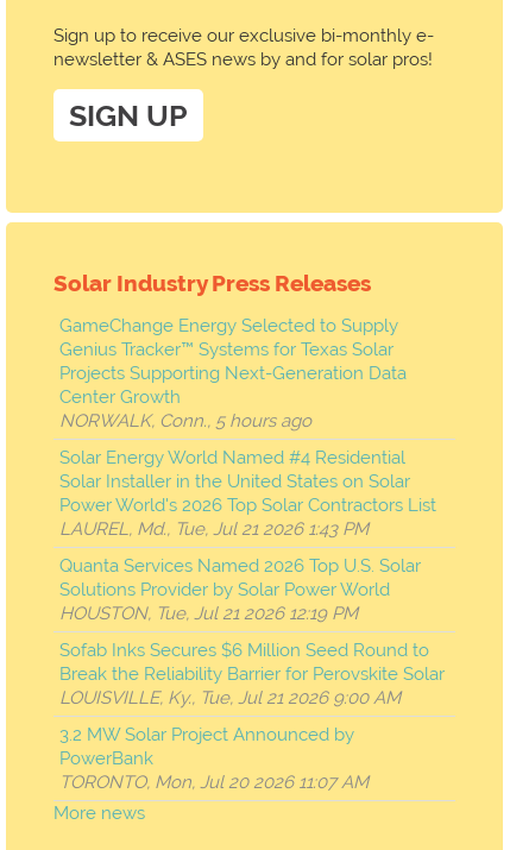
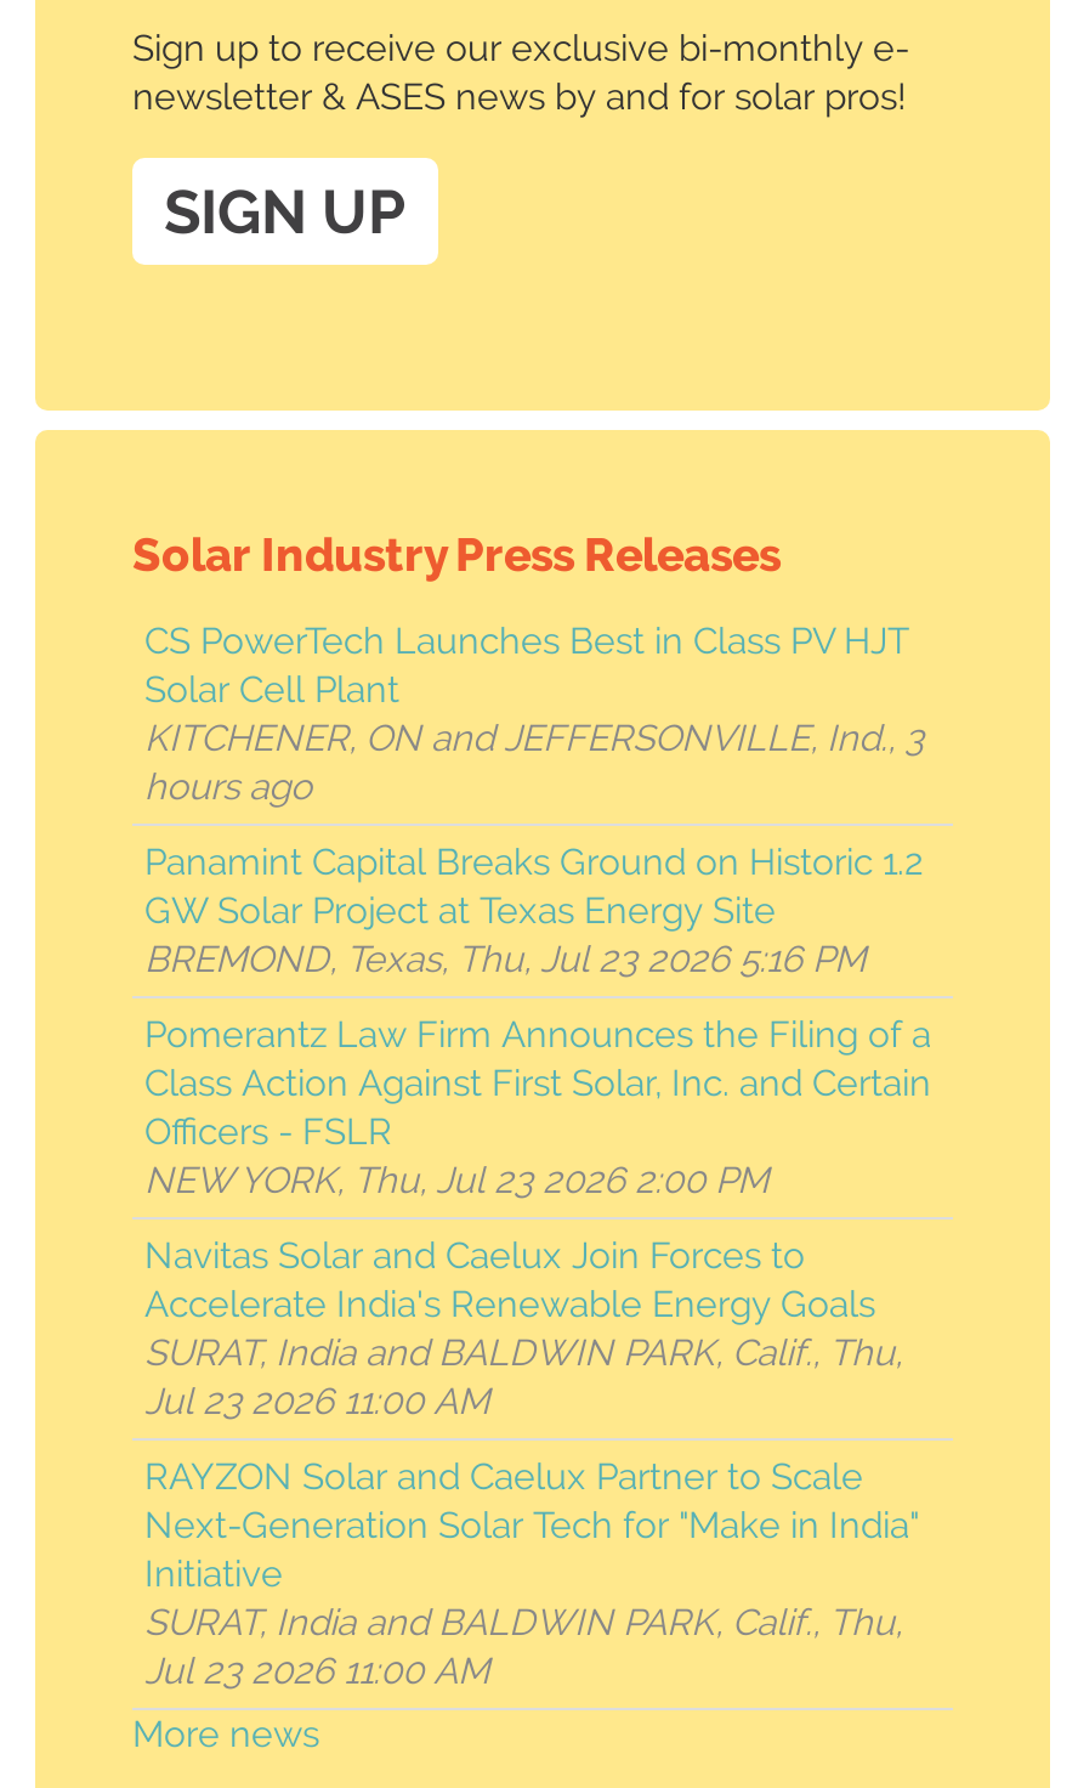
[59,315,407,432] GameChange Energy Selected to Supply | Genius Tracker™ Systems for Texas Solar | Projects Supporting Next-Generation Data | Center Growth | NORWALK, Conn., 5 hours ago -> [144,619,924,809] CS PowerTech Launches Best in Class PV HJT | Solar Cell Plant | KITCHENER, ON and JEFFERSONVILLE, Ind., 3 | hours ago
[59,447,436,540] Solar Energy World Named #4 Residential | Solar Installer in the United States on Solar | Power World's 2026 Top Solar Contractors List | LAUREL, Md., Tue, Jul 21 2026 1:43 PM -> [144,841,924,981] Panamint Capital Breaks Ground on Historic 1.2 | GW Solar Project at Texas Energy Site | BREMOND, Texas, Thu, Jul 23 2026 5:16 PM
[59,555,421,624] Quanta Services Named 2026 Top U.S. Solar | Solutions Provider by Solar Power World | HOUSTON, Tue, Jul 21 2026 12:19 PM -> [144,1013,931,1203] Pomerantz Law Firm Announces the Filing of a | Class Action Against First Solar, Inc. and Certain | Officers - FSLR | NEW YORK, Thu, Jul 23 2026 2:00 PM
[59,640,445,709] Sofab Inks Secures $6 Million Seed Round to | Break the Reliability Barrier for Perovskite Solar | LOUISVILLE, Ky., Tue, Jul 21 2026 9:00 AM -> [144,1234,902,1424] Navitas Solar and Caelux Join Forces to | Accelerate India's Renewable Energy Goals | SURAT, India and BALDWIN PARK, Calif., Thu, | Jul 23 2026 11:00 AM
[59,724,369,793] 3.2 MW Solar Project Announced by | PowerBank | TORONTO, Mon, Jul 20 2026 11:07 AM -> [144,1455,919,1693] RAYZON Solar and Caelux Partner to Scale | Next-Generation Solar Tech for "Make in India" | Initiative | SURAT, India and BALDWIN PARK, Calif., Thu, | Jul 23 2026 11:00 AM

